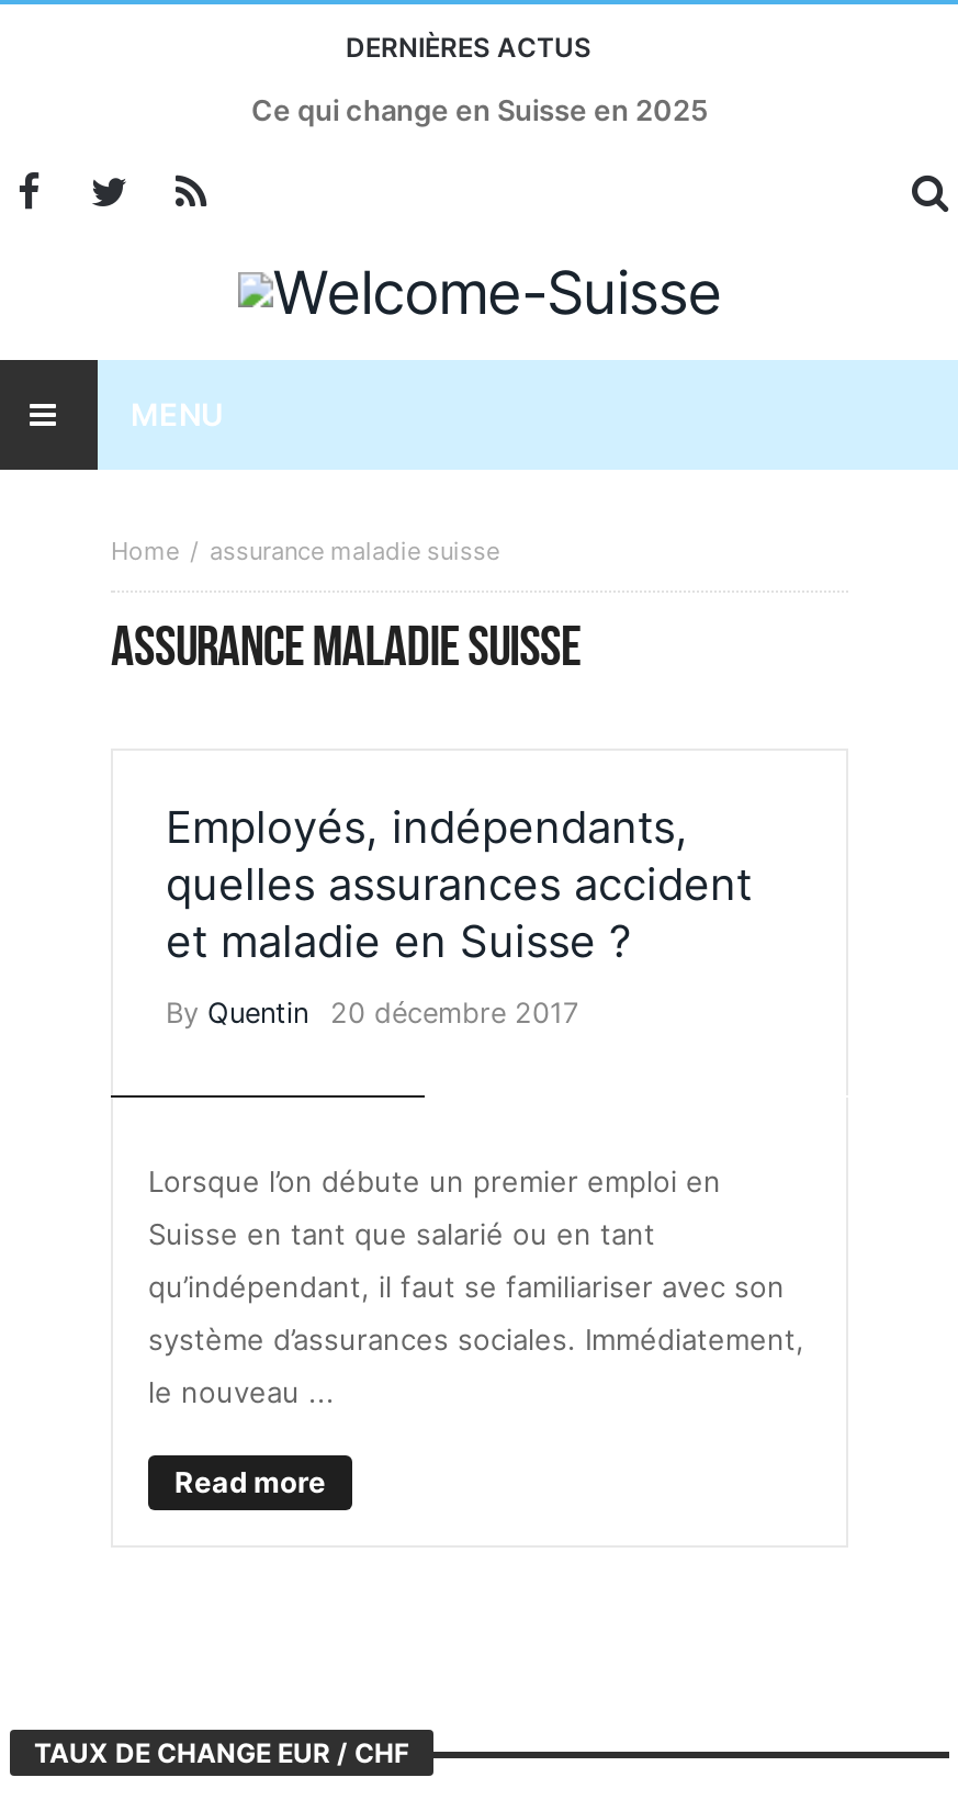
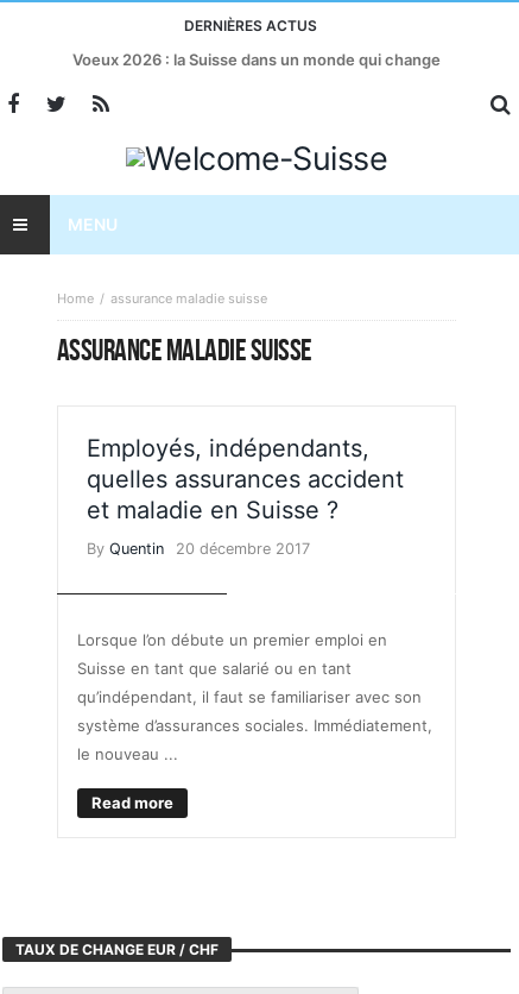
[251,92,708,127] Ce qui change en Suisse en 2025 -> [72,50,441,69] Voeux 2026 : la Suisse dans un monde qui change

